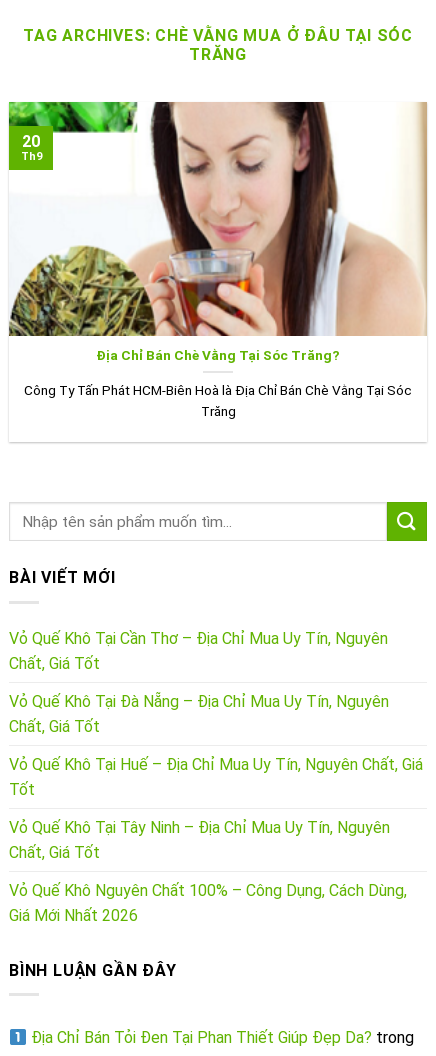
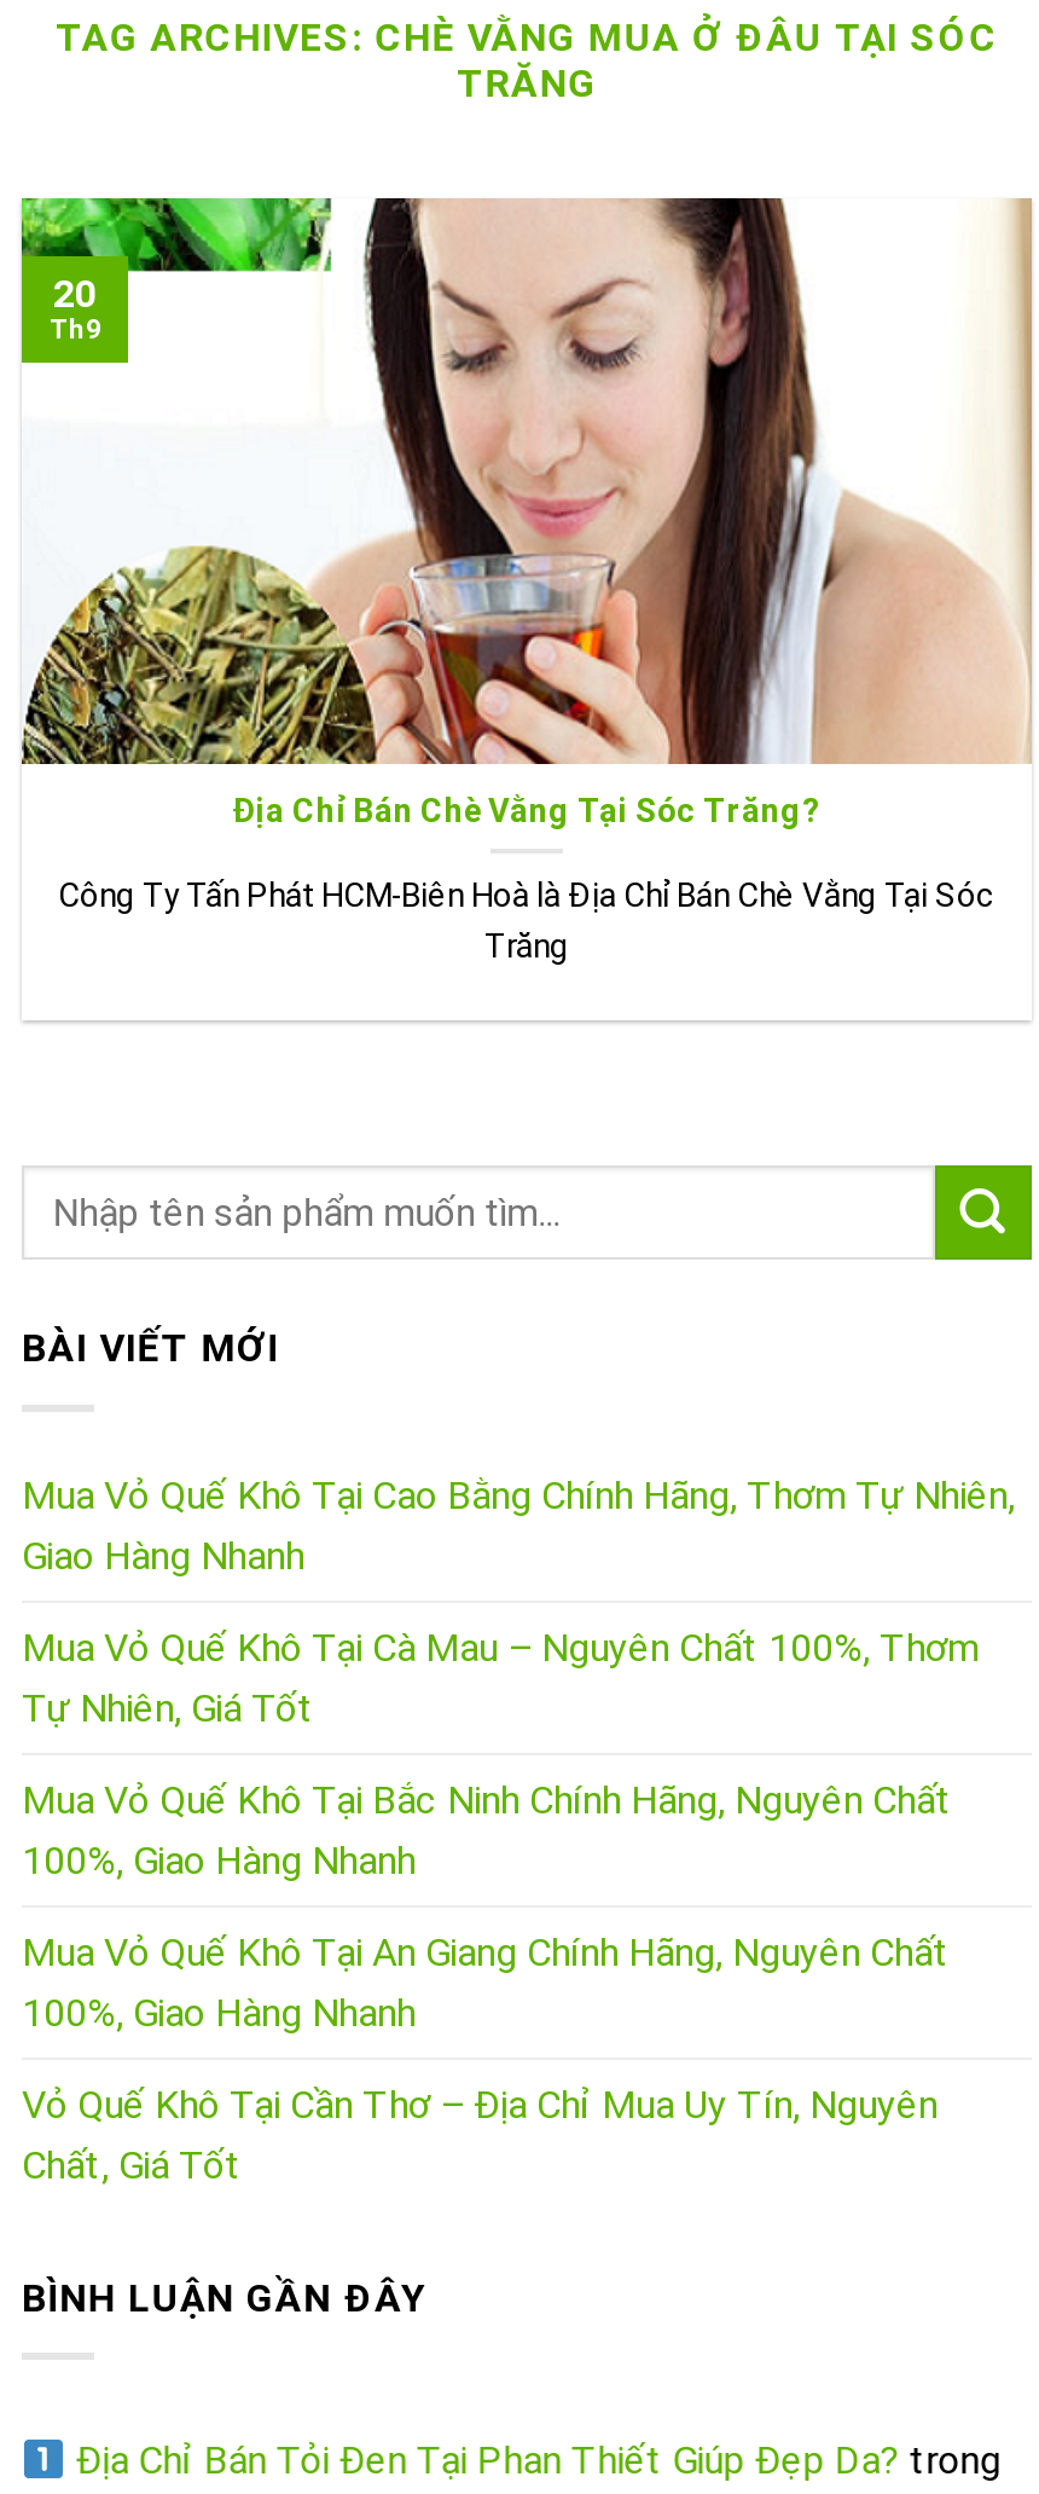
none -> [22,1472,1015,2035] Mua Vỏ Quế Khô Tại Cao Bằng Chính Hãng, Thơm Tự Nhiên, | Giao Hàng Nhanh | Mua Vỏ Quế Khô Tại Cà Mau – Nguyên Chất 100%, Thơm | Tự Nhiên, Giá Tốt | Mua Vỏ Quế Khô Tại Bắc Ninh Chính Hãng, Nguyên Chất | 100%, Giao Hàng Nhanh | Mua Vỏ Quế Khô Tại An Giang Chính Hãng, Nguyên Chất | 100%, Giao Hàng Nhanh
moved [9,629,388,673] -> [22,2081,938,2187]: Vỏ Quế Khô Tại Cần Thơ – Địa Chỉ Mua Uy Tín, Nguyên | Chất, Giá Tốt
[9,692,423,925] Vỏ Quế Khô Tại Đà Nẵng – Địa Chỉ Mua Uy Tín, Nguyên | Chất, Giá Tốt | Vỏ Quế Khô Tại Huế – Địa Chỉ Mua Uy Tín, Nguyên Chất, Giá | Tốt | Vỏ Quế Khô Tại Tây Ninh – Địa Chỉ Mua Uy Tín, Nguyên | Chất, Giá Tốt | Vỏ Quế Khô Nguyên Chất 100% – Công Dụng, Cách Dùng, | Giá Mới Nhất 2026 -> none

